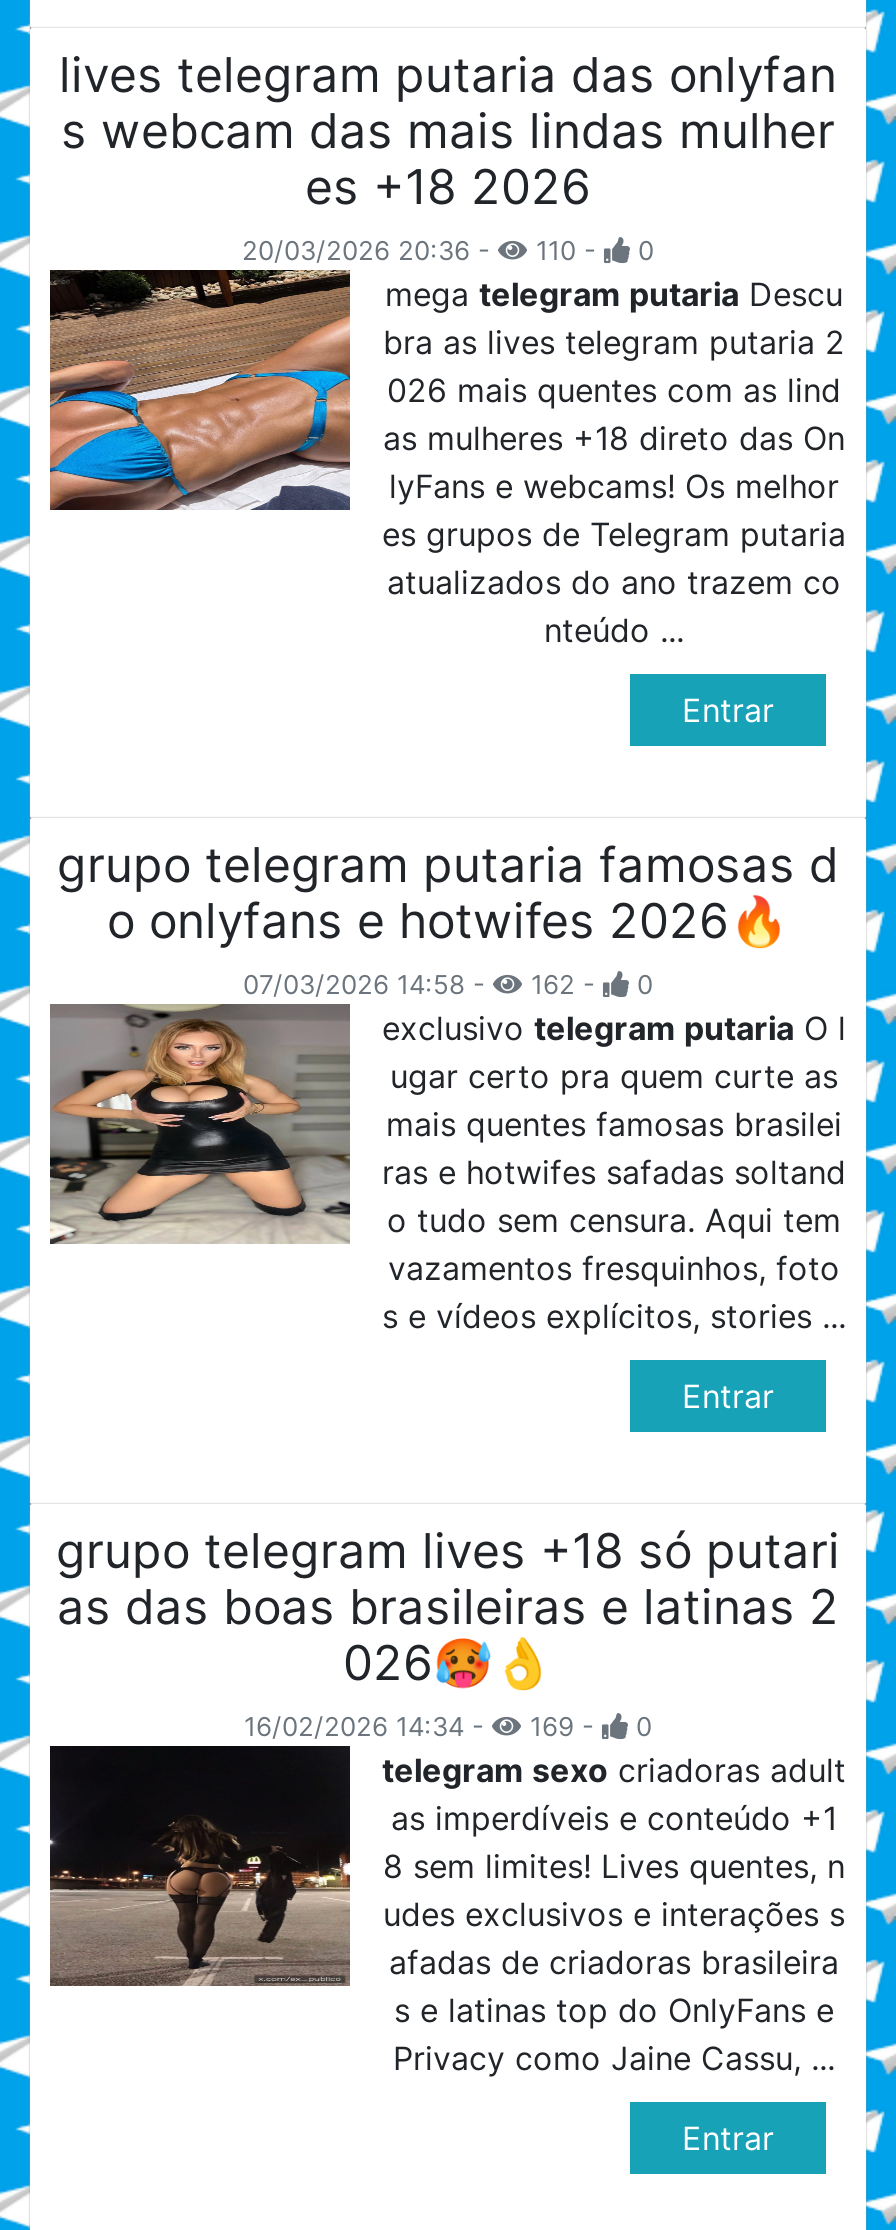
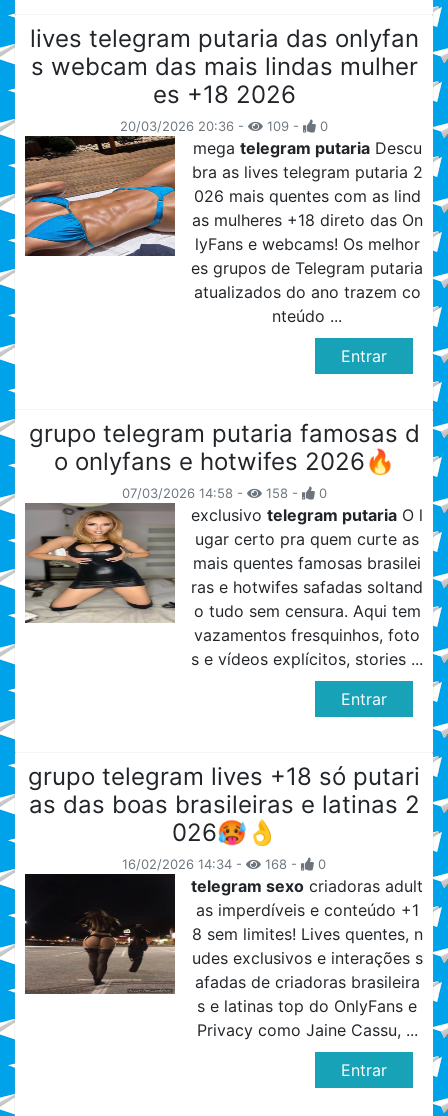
[242,235,654,267] 20/03/2026 20:36 - 110 - 0 -> [120,118,328,134] 20/03/2026 20:36 - 109 - 0
[243,969,653,1001] 07/03/2026 14:58 - 162 - 0 -> [121,485,326,501] 07/03/2026 14:58 - 158 - 0
[244,1711,652,1743] 16/02/2026 14:34 - 169 - 0 -> [122,856,326,872] 16/02/2026 14:34 - 168 - 0

